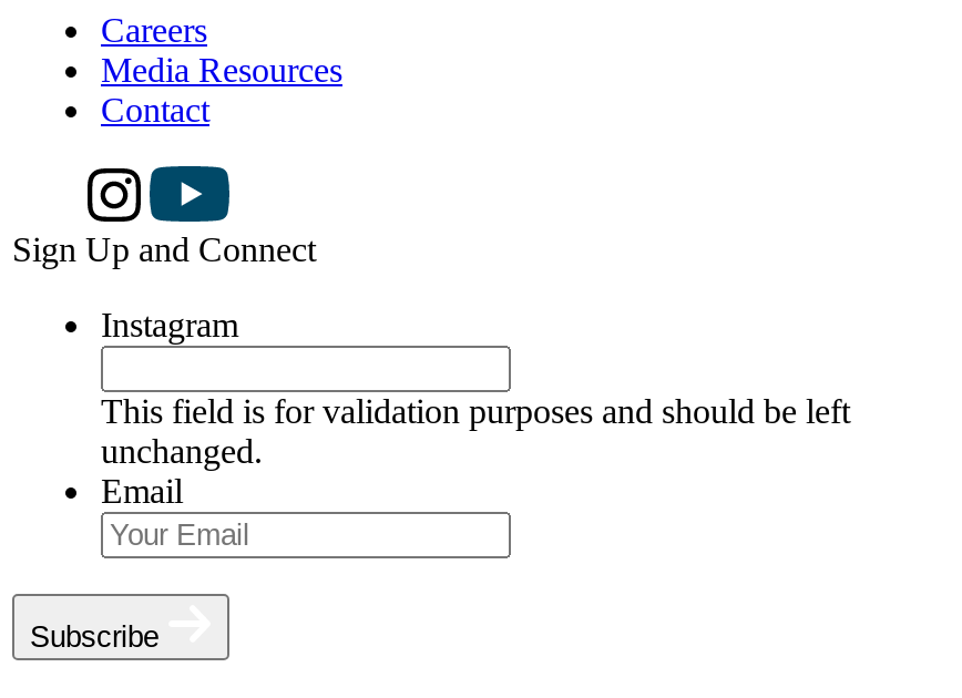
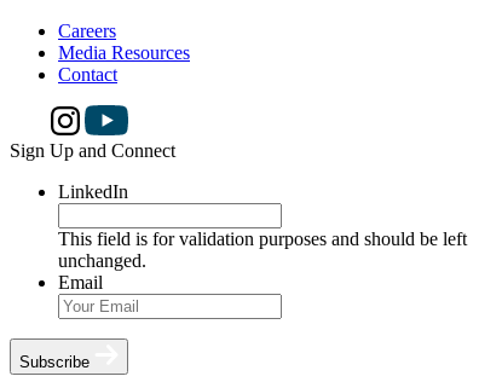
[101,307,238,345] Instagram -> [58,182,128,202] LinkedIn

